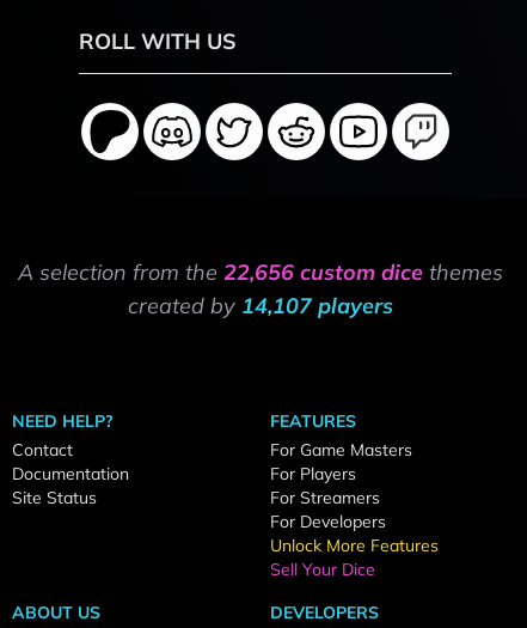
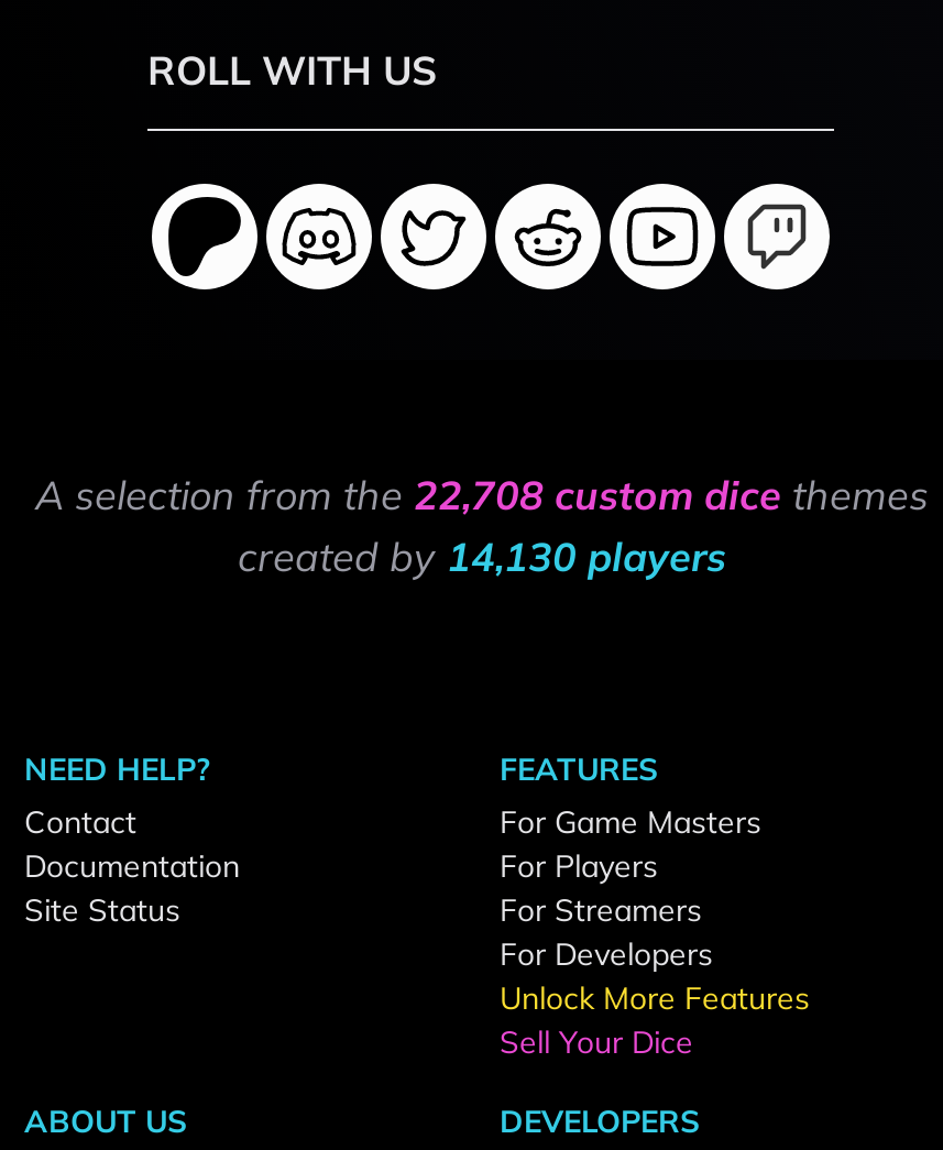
[18,258,503,286] A selection from the 22,656 custom dice themes -> [35,470,929,521] A selection from the 22,708 custom dice themes
[128,292,393,319] created by 14,107 players -> [238,532,726,582] created by 14,130 players

